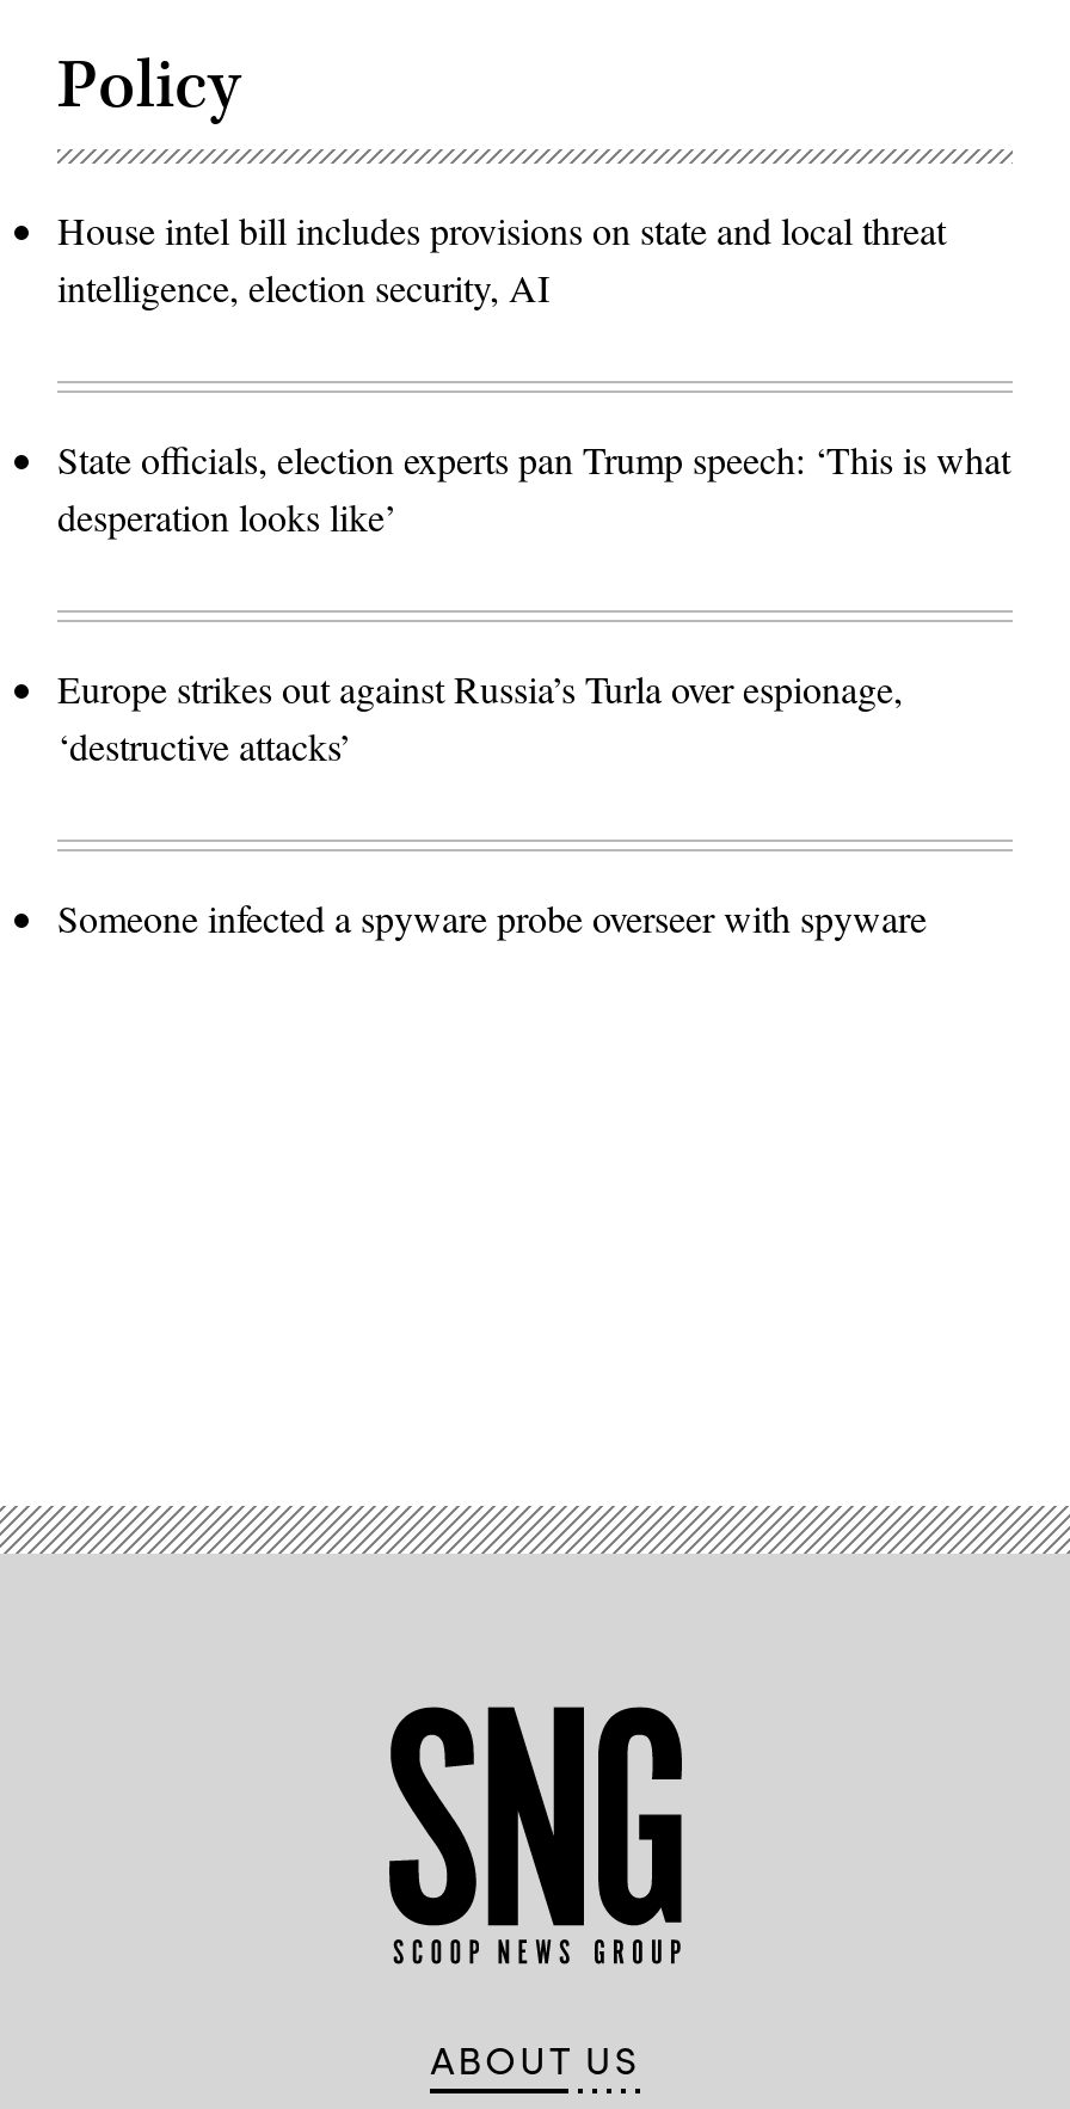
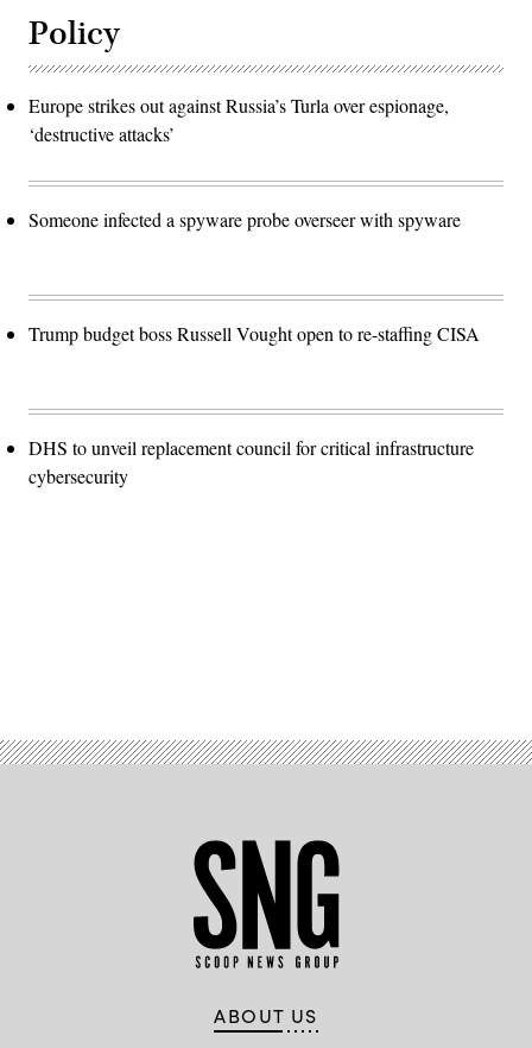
[57,204,1010,541] House intel bill includes provisions on state and local threat | intelligence, election security, AI | State officials, election experts pan Trump speech: ‘This is what | desperation looks like’ -> none
moved [57,663,927,942] -> [28,93,461,232]: Europe strikes out against Russia’s Turla over espionage, | ‘destructive attacks’ | Someone infected a spyware probe overseer with spyware
none -> [28,321,480,346] Trump budget boss Russell Vought open to re-staffing CISA
none -> [28,435,474,488] DHS to unveil replacement council for critical infrastructure | cybersecurity

